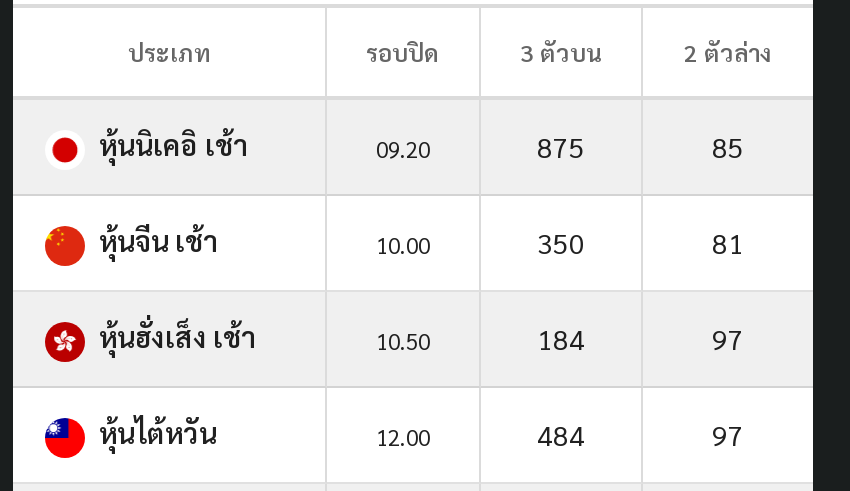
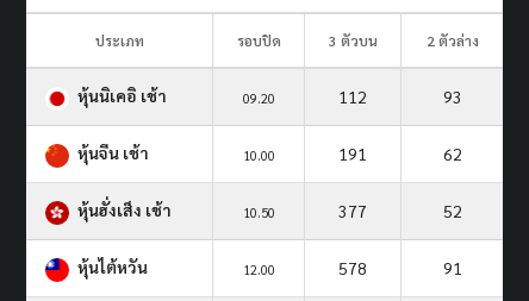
[537,128,585,164] 875 -> [338,85,367,107] 112
[712,128,744,164] 85 -> [443,85,462,107] 93
[537,224,585,260] 350 -> [338,143,367,164] 191
[712,224,744,260] 81 -> [443,143,462,164] 62
[537,320,585,356] 184 -> [338,200,367,221] 377
[712,320,744,356] 97 -> [443,200,462,221] 52
[537,416,585,452] 484 -> [338,257,367,278] 578
[712,416,744,452] 97 -> [443,257,462,278] 91

